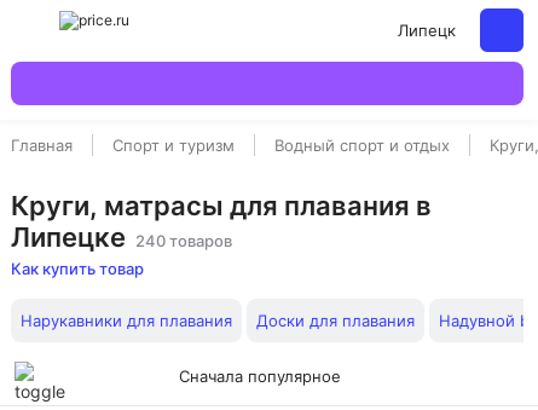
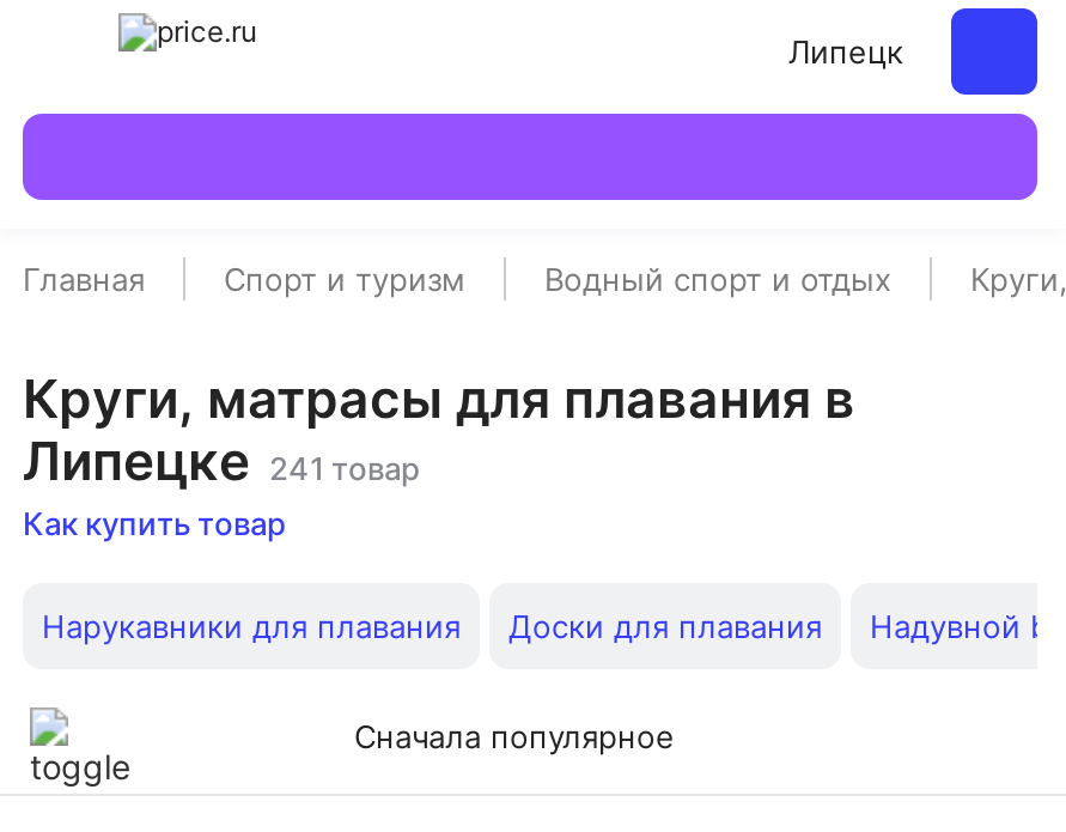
[11,221,232,253] Липецке 240 товаров -> [23,430,420,492] Липецке 241 товар

